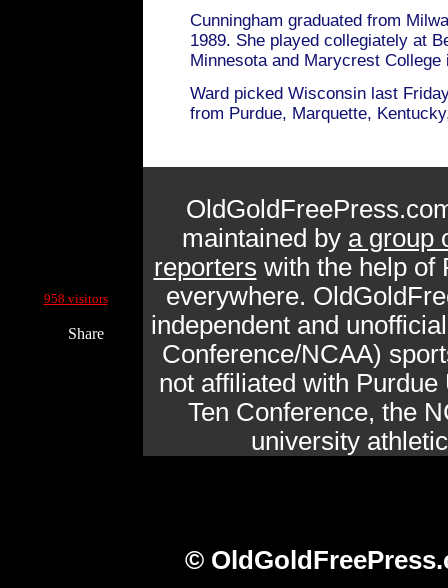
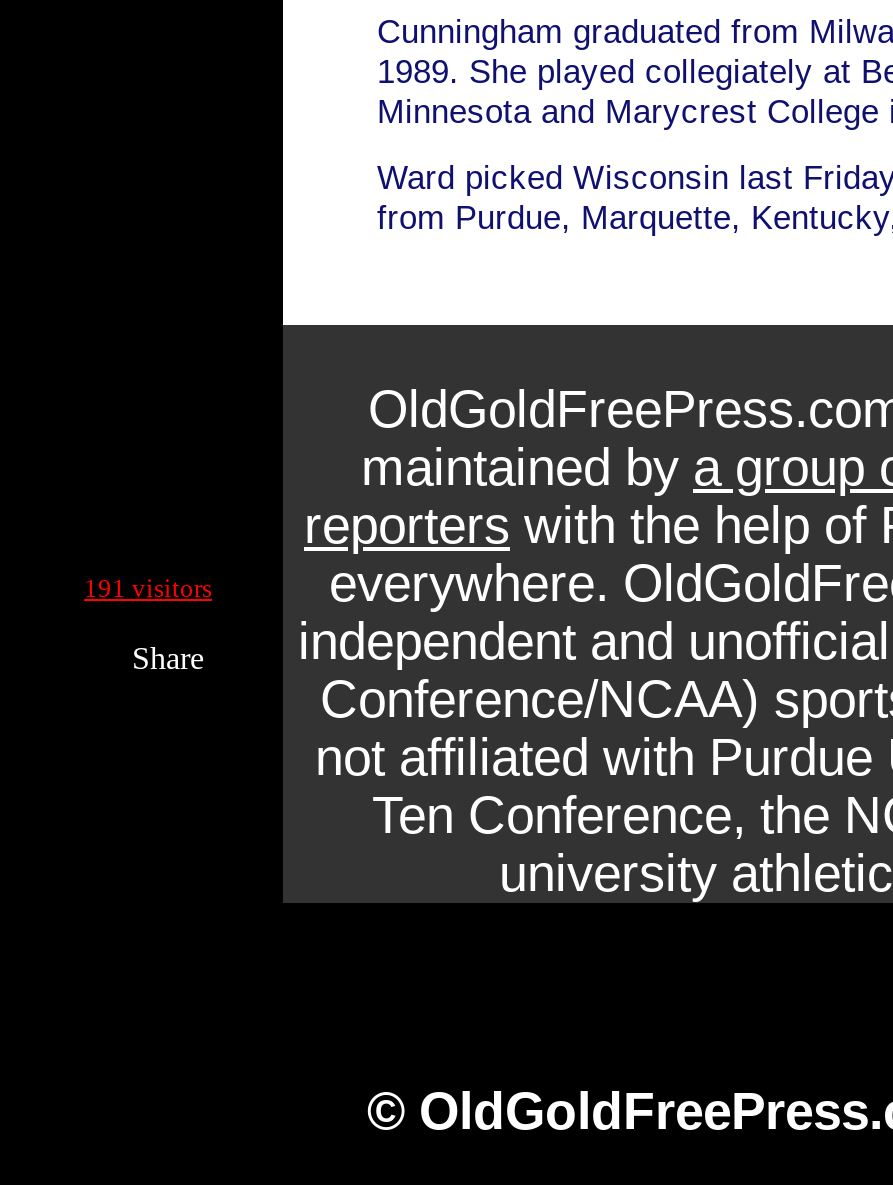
[43,291,107,306] 958 visitors -> [84,573,212,603] 191 visitors

